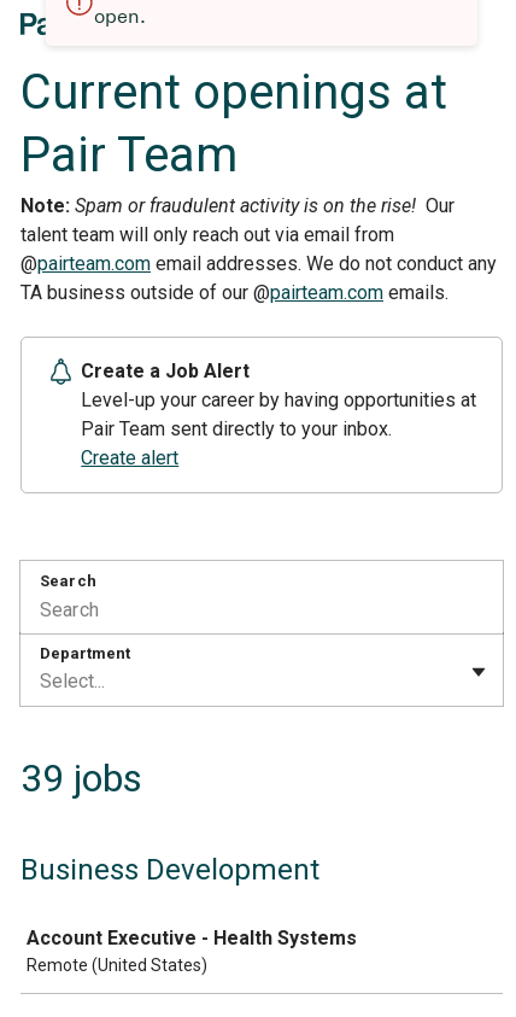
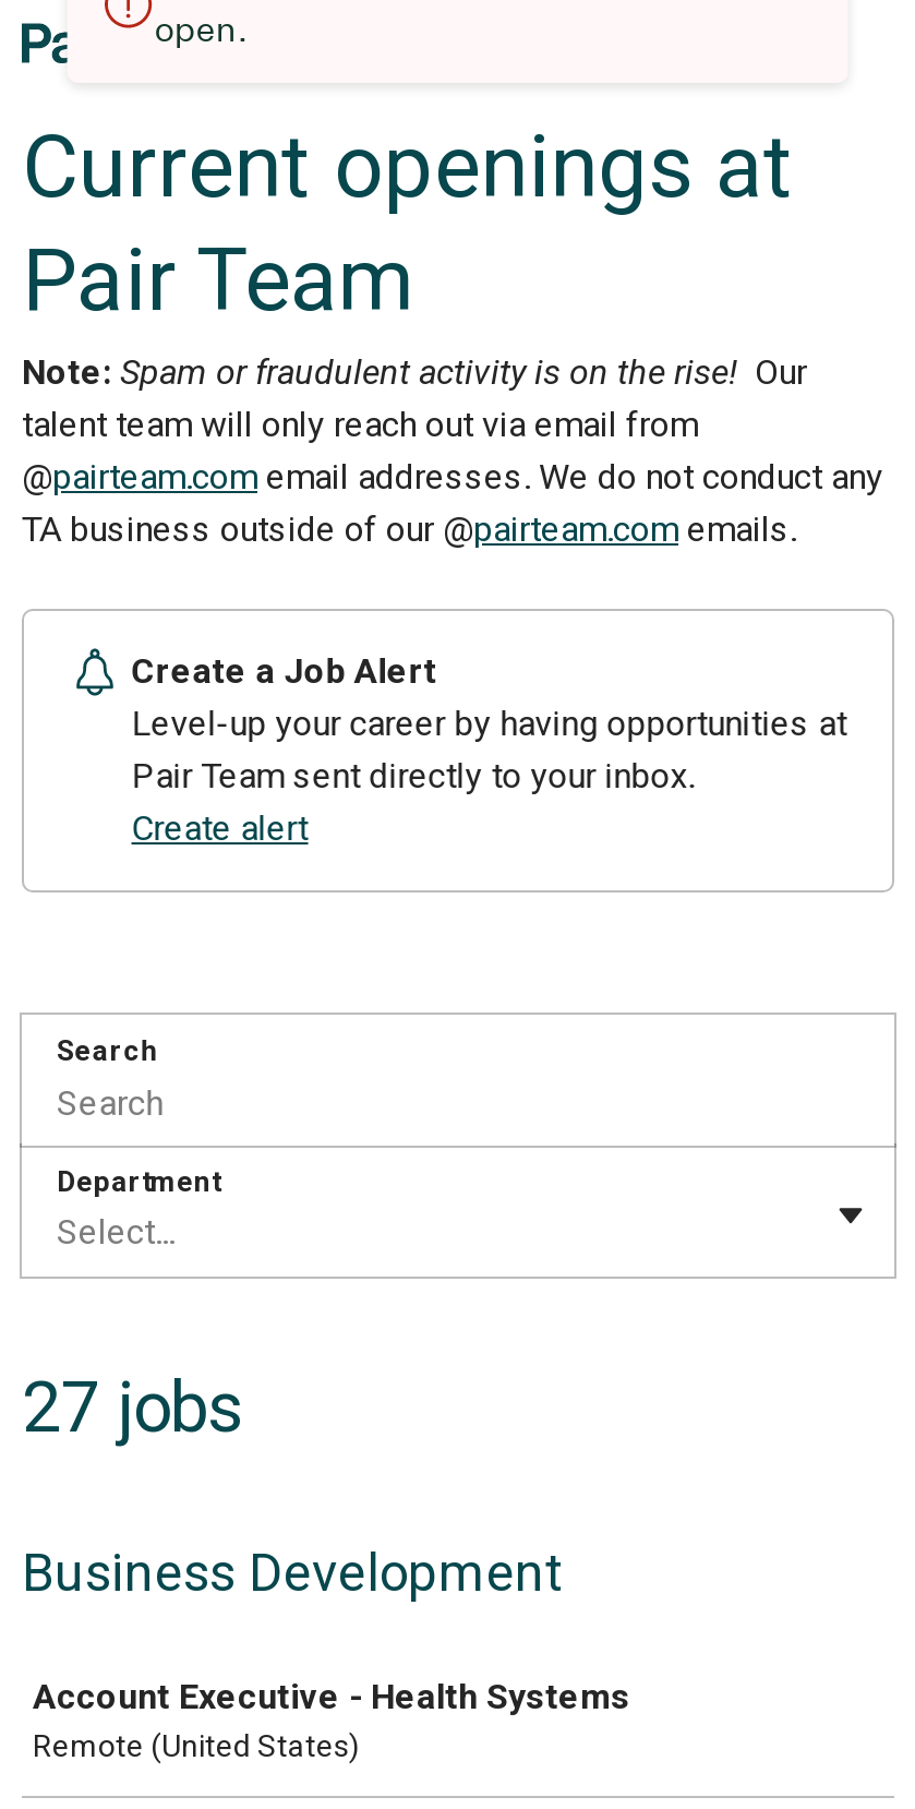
[20,755,142,801] 39 jobs -> [22,1366,242,1449] 27 jobs

